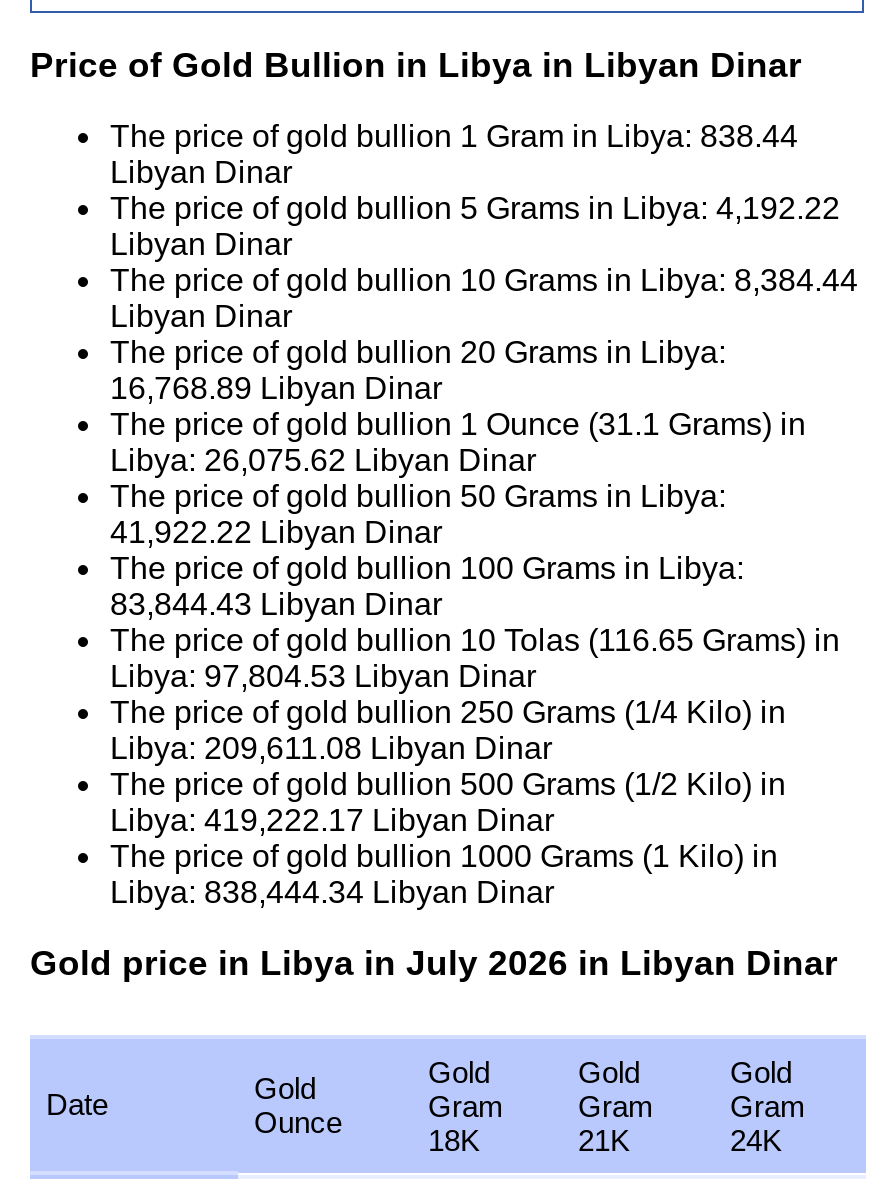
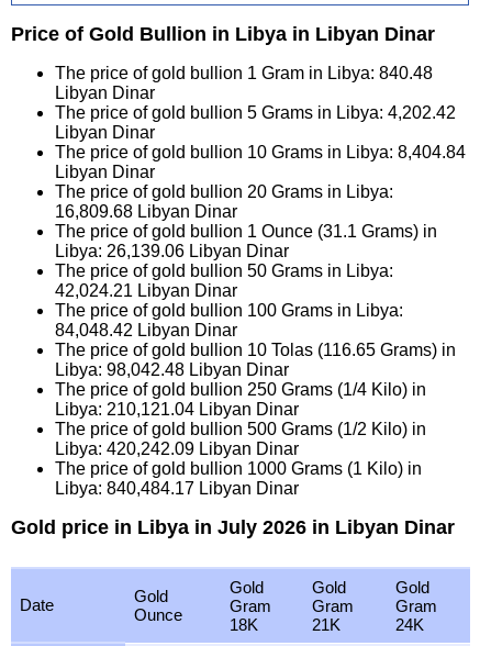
[110,119,798,153] The price of gold bullion 1 Gram in Libya: 838.44 -> [55,64,433,82] The price of gold bullion 1 Gram in Libya: 840.48
[110,191,840,225] The price of gold bullion 5 Grams in Libya: 4,192.22 -> [55,103,456,122] The price of gold bullion 5 Grams in Libya: 4,202.42
[110,263,858,297] The price of gold bullion 10 Grams in Libya: 8,384.44 -> [55,143,466,161] The price of gold bullion 10 Grams in Libya: 8,404.84
[110,371,442,405] 16,768.89 Libyan Dinar -> [55,202,237,221] 16,809.68 Libyan Dinar
[110,443,536,477] Libya: 26,075.62 Libyan Dinar -> [55,242,289,260] Libya: 26,139.06 Libyan Dinar
[110,515,442,549] 41,922.22 Libyan Dinar -> [55,281,237,300] 42,024.21 Libyan Dinar
[110,587,442,621] 83,844.43 Libyan Dinar -> [55,321,237,339] 84,048.42 Libyan Dinar
[110,659,536,693] Libya: 97,804.53 Libyan Dinar -> [55,360,289,379] Libya: 98,042.48 Libyan Dinar
[110,731,552,765] Libya: 209,611.08 Libyan Dinar -> [55,400,299,419] Libya: 210,121.04 Libyan Dinar
[110,803,554,837] Libya: 419,222.17 Libyan Dinar -> [55,439,299,458] Libya: 420,242.09 Libyan Dinar
[110,875,554,909] Libya: 838,444.34 Libyan Dinar -> [55,479,299,498] Libya: 840,484.17 Libyan Dinar

